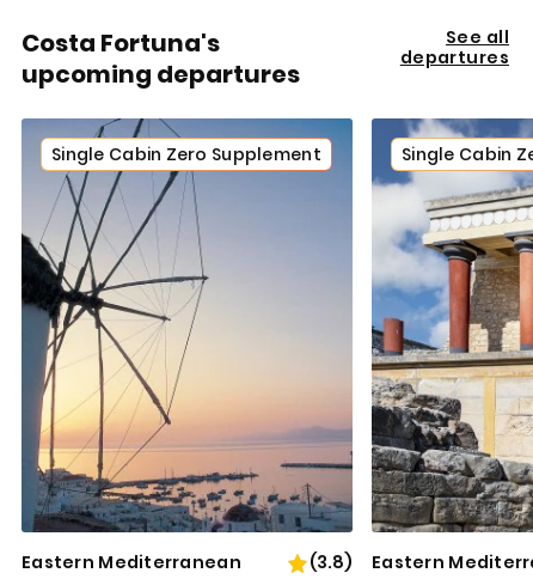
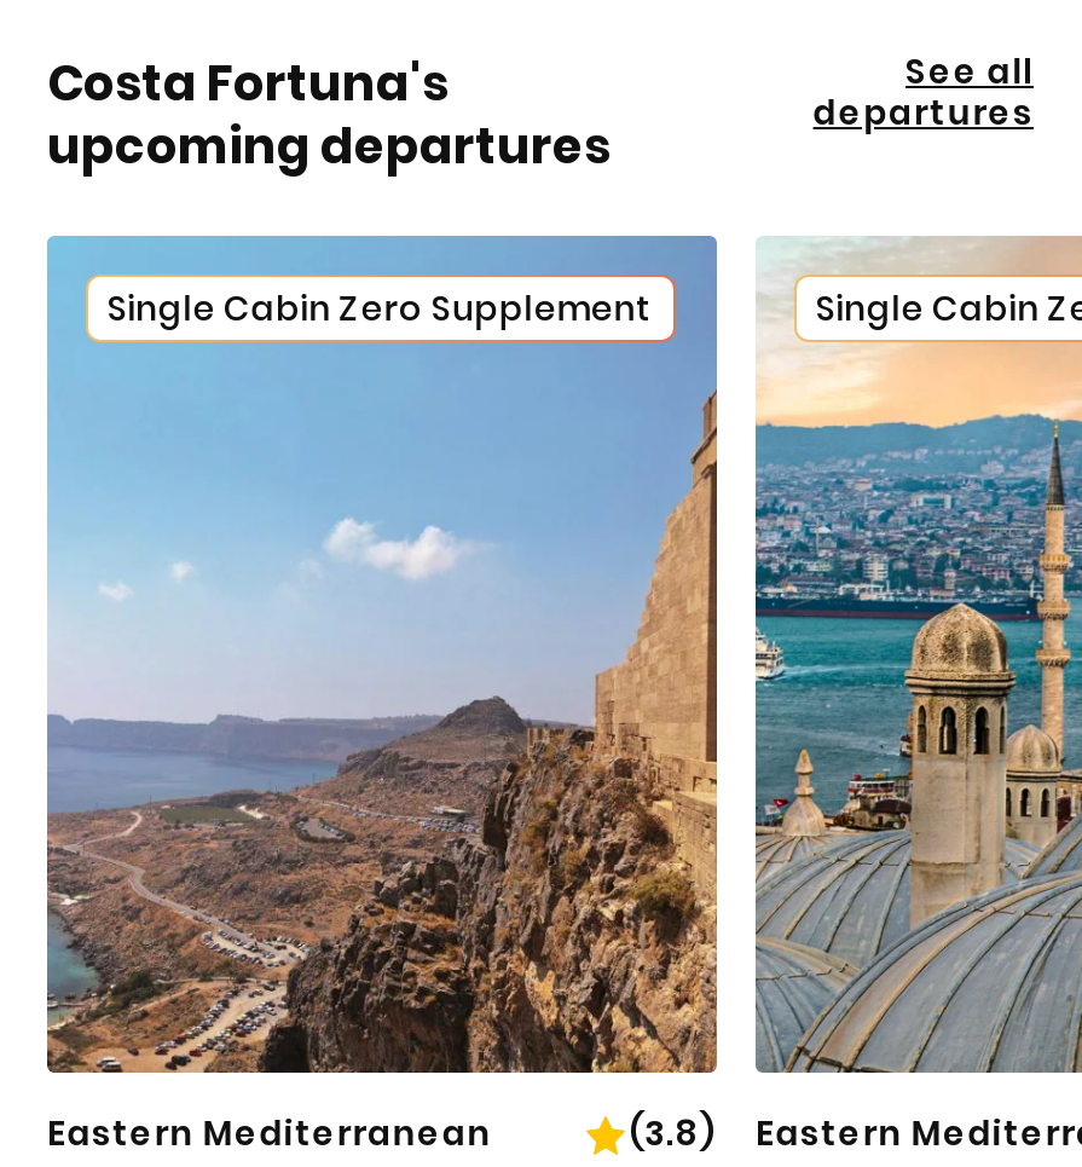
[20,117,354,534] [image] -> [45,233,719,1075] [image]
[370,117,529,532] [image] -> [753,236,1075,1073] [image]

